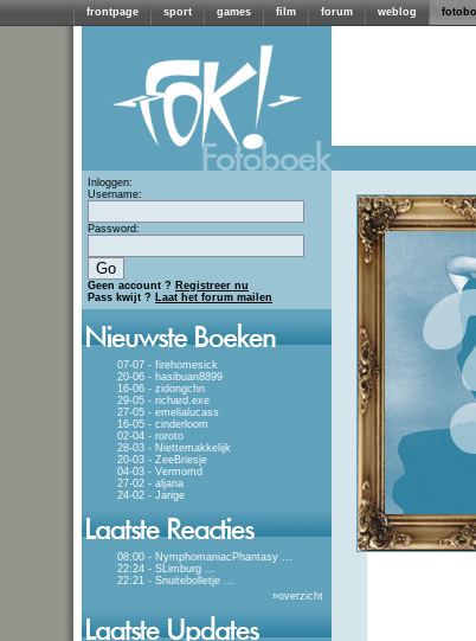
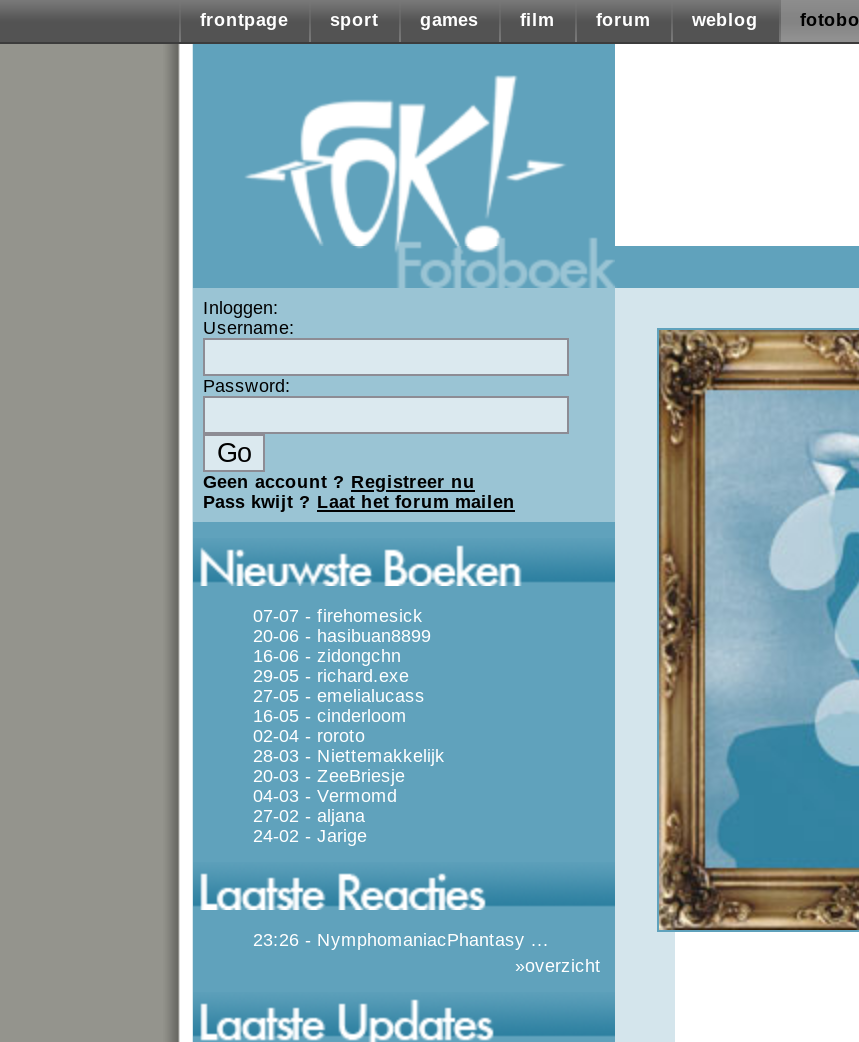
[117,551,292,586] 08:00 - NymphomaniacPhantasy ... | 22:24 - SLimburg ... | 22:21 - Snuitebolletje ... -> [253,930,549,950] 23:26 - NymphomaniacPhantasy ...

